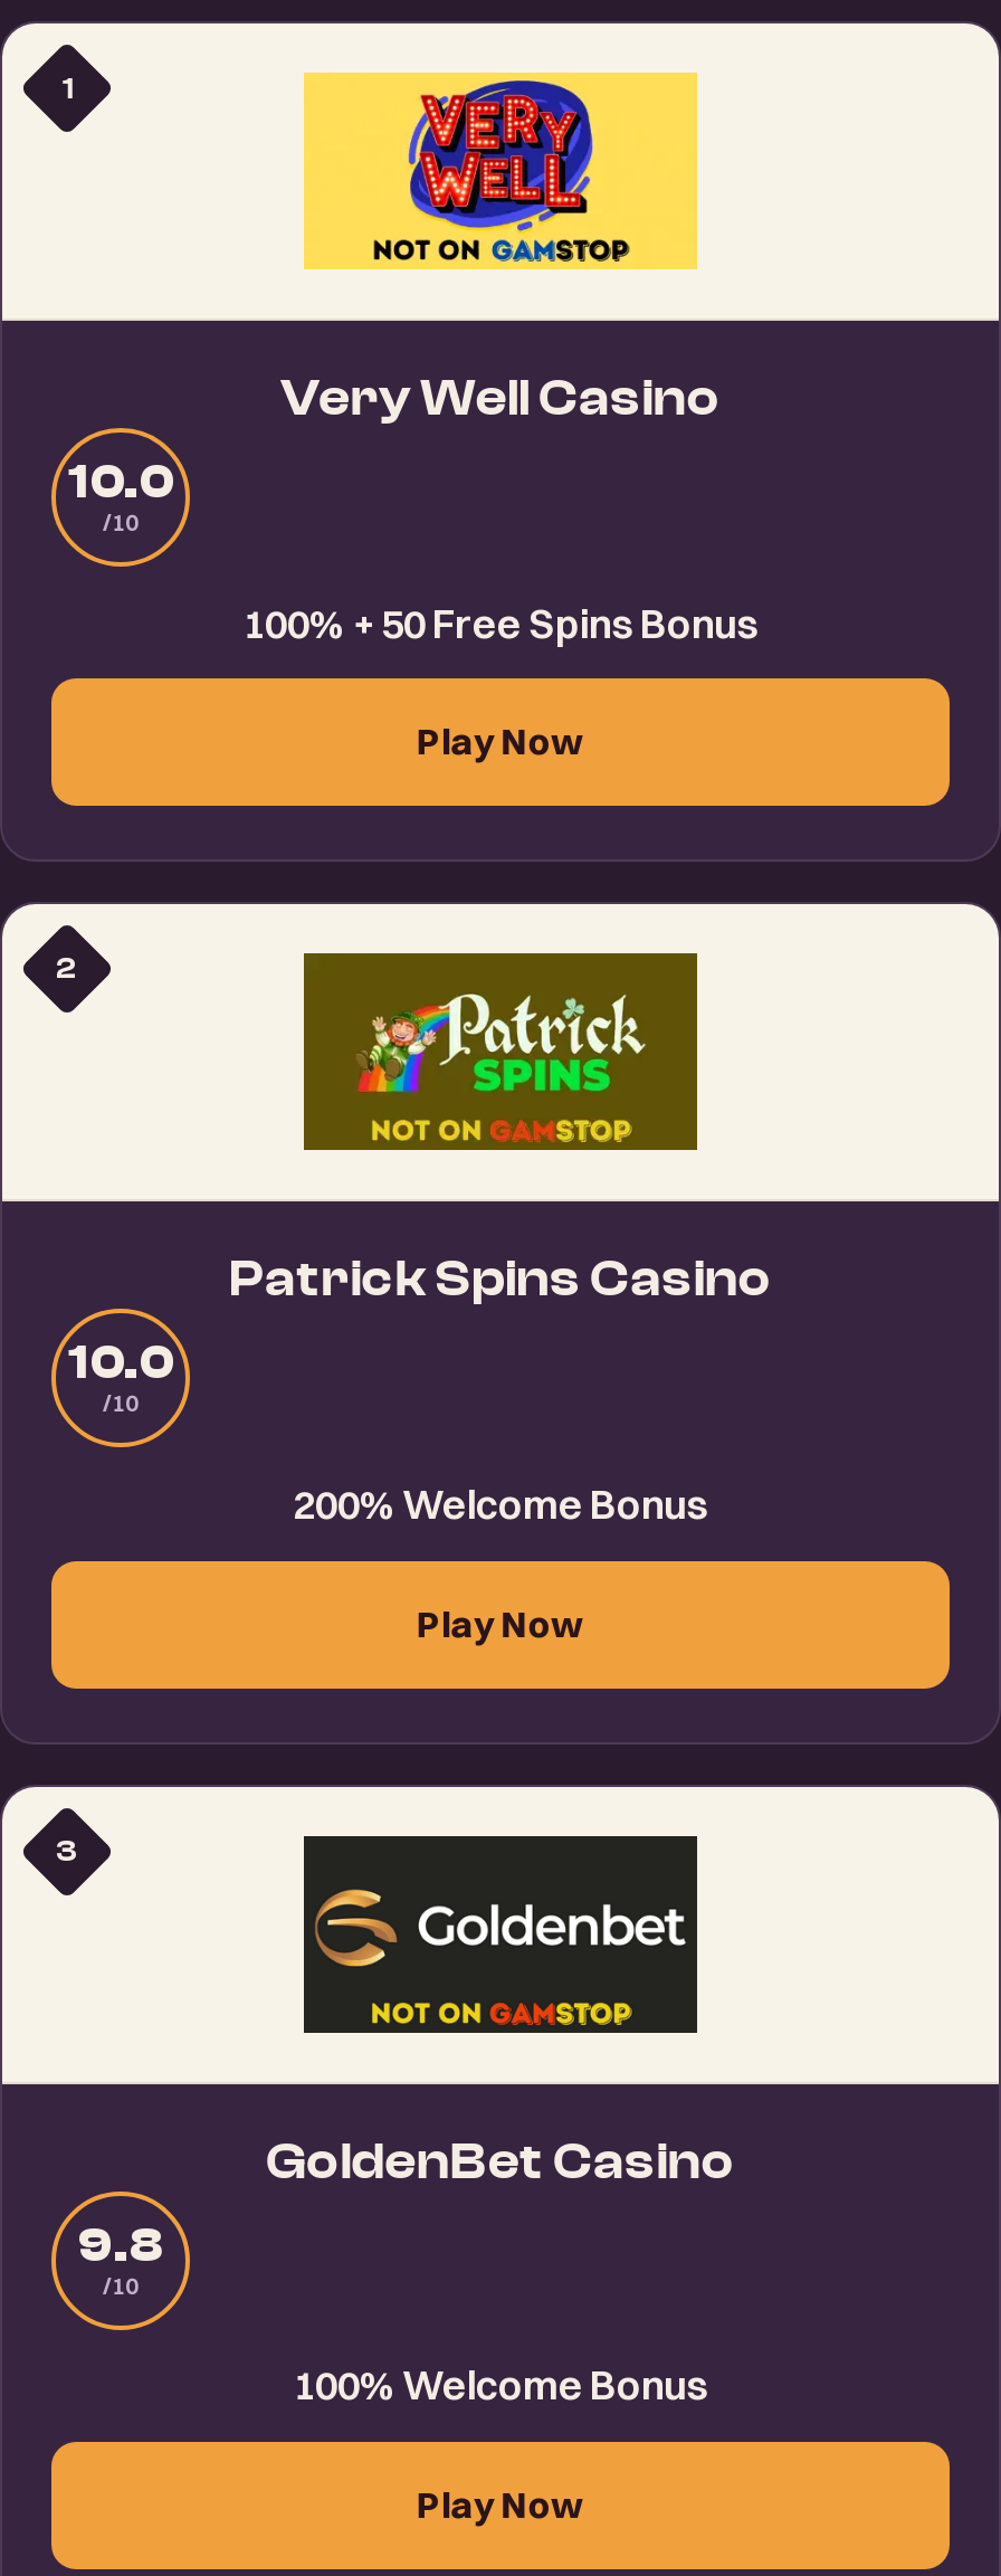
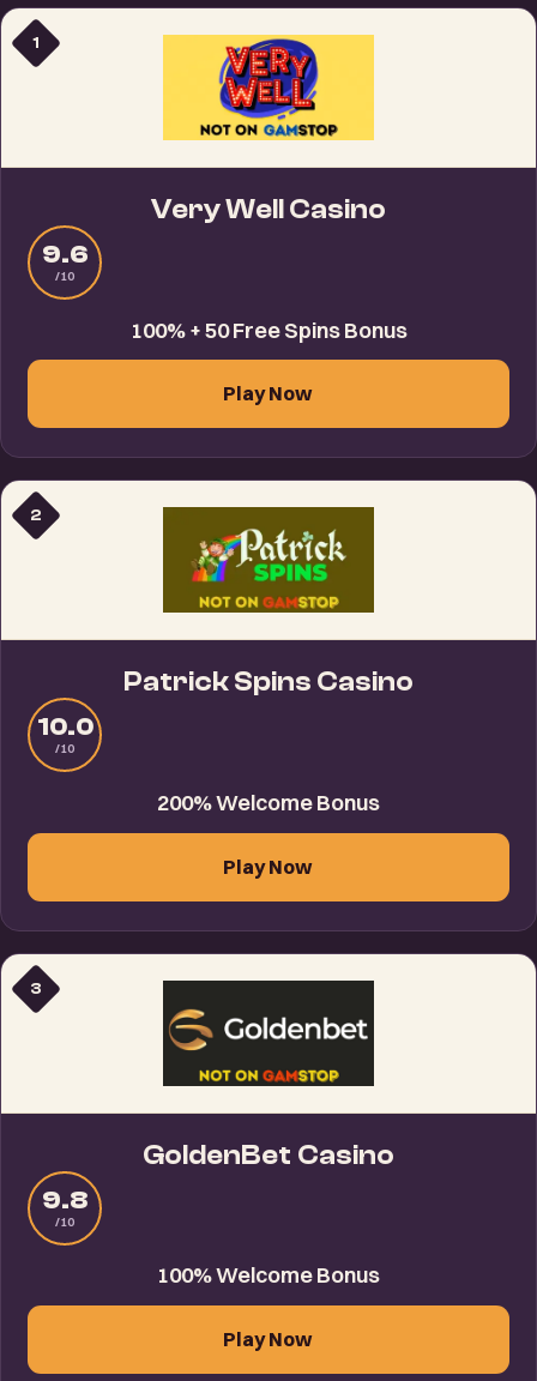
[68,455,173,508] 10.0 -> [41,240,88,269] 9.6

